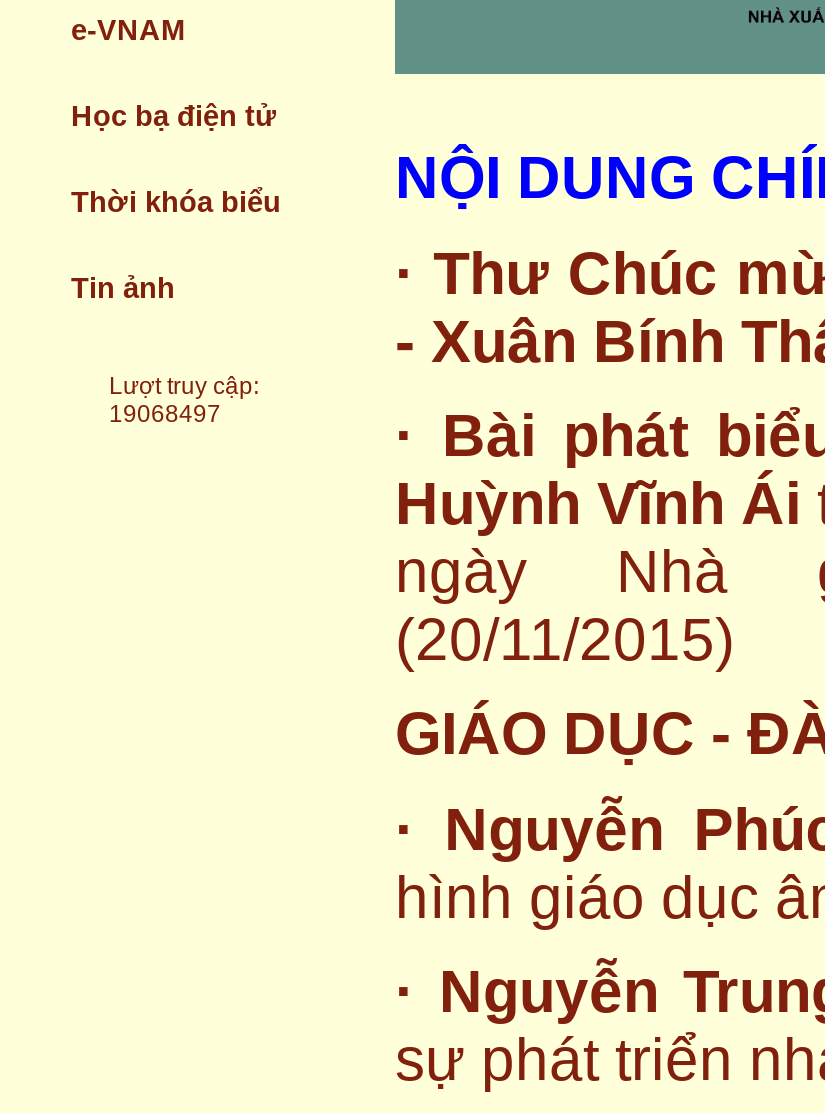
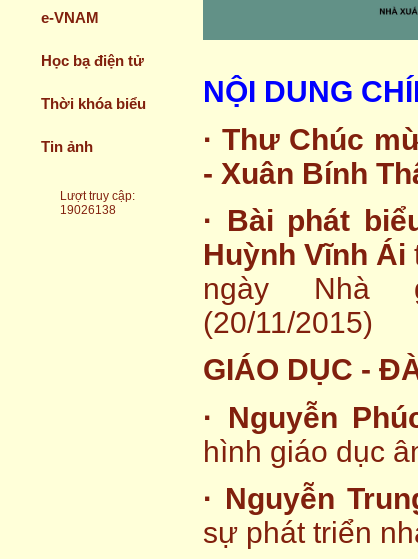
[109,400,221,428] 19068497 -> [60,203,116,217] 19026138

